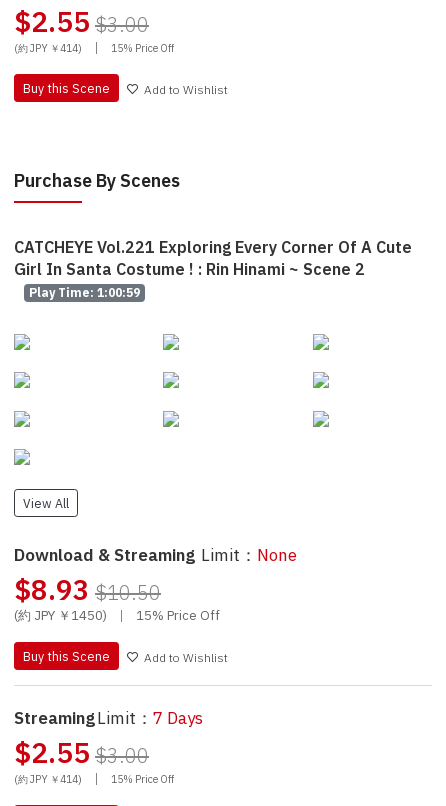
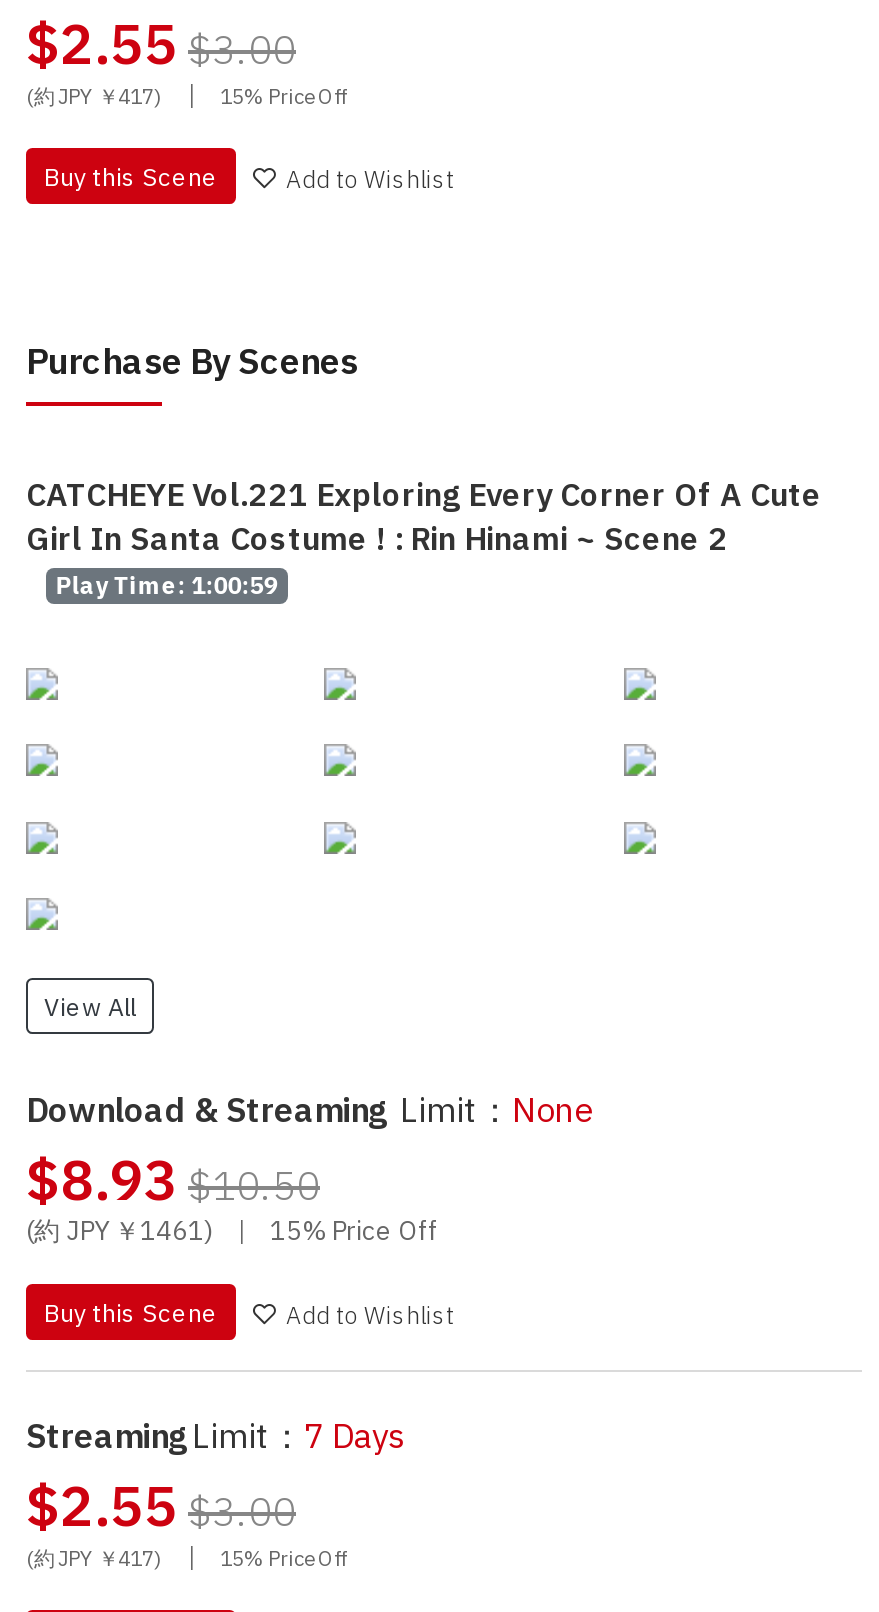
[14,41,82,55] (約 JPY ￥414) -> [26,81,162,109] (約 JPY ￥417)
[14,607,107,624] (約 JPY ￥1450) -> [26,1214,212,1248] (約 JPY ￥1461)
[14,772,82,786] (約 JPY ￥414) -> [26,1544,162,1572] (約 JPY ￥417)

